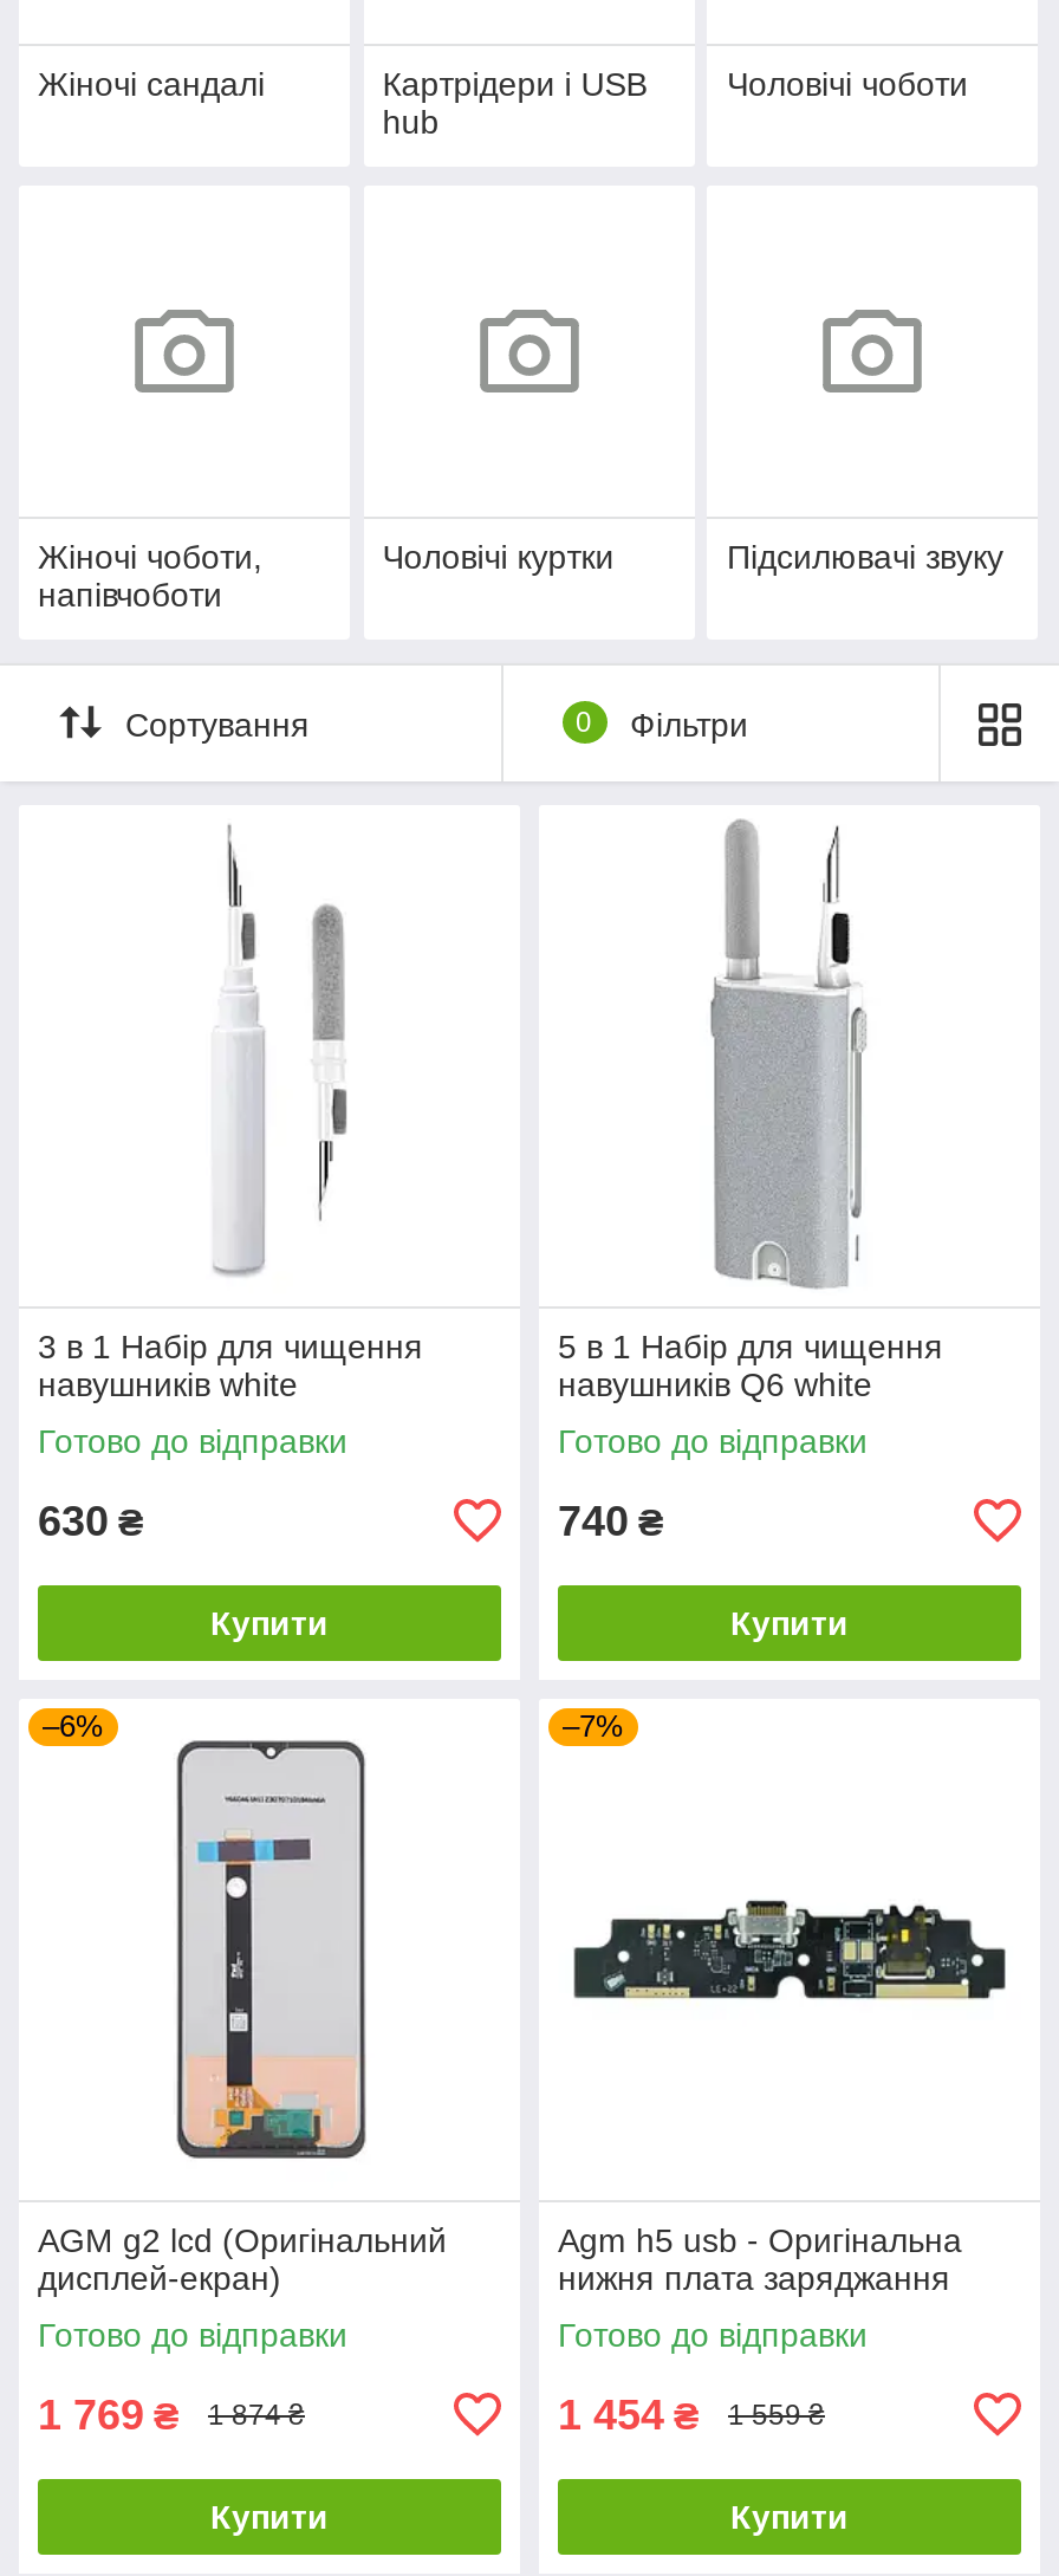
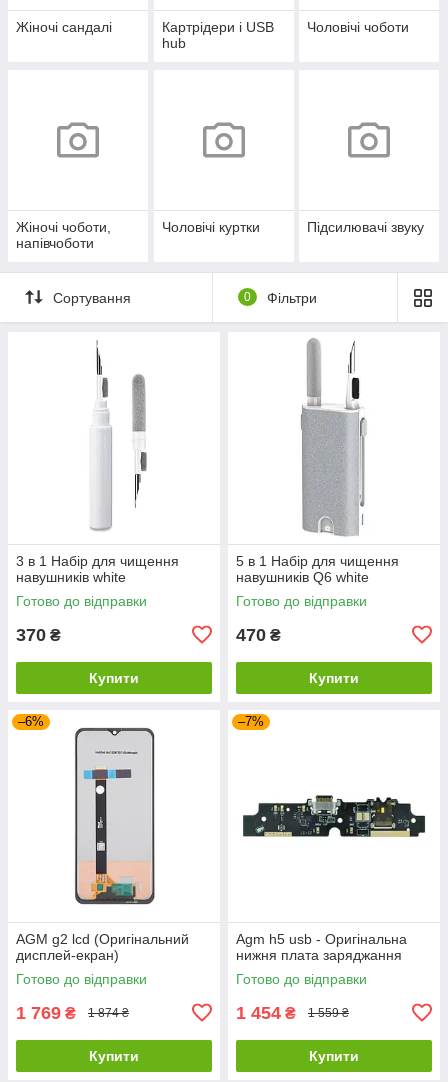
[38,1497,144,1544] 630 ₴ -> [16,625,61,645] 370 ₴
[558,1497,664,1544] 740 ₴ -> [236,625,281,645] 470 ₴

